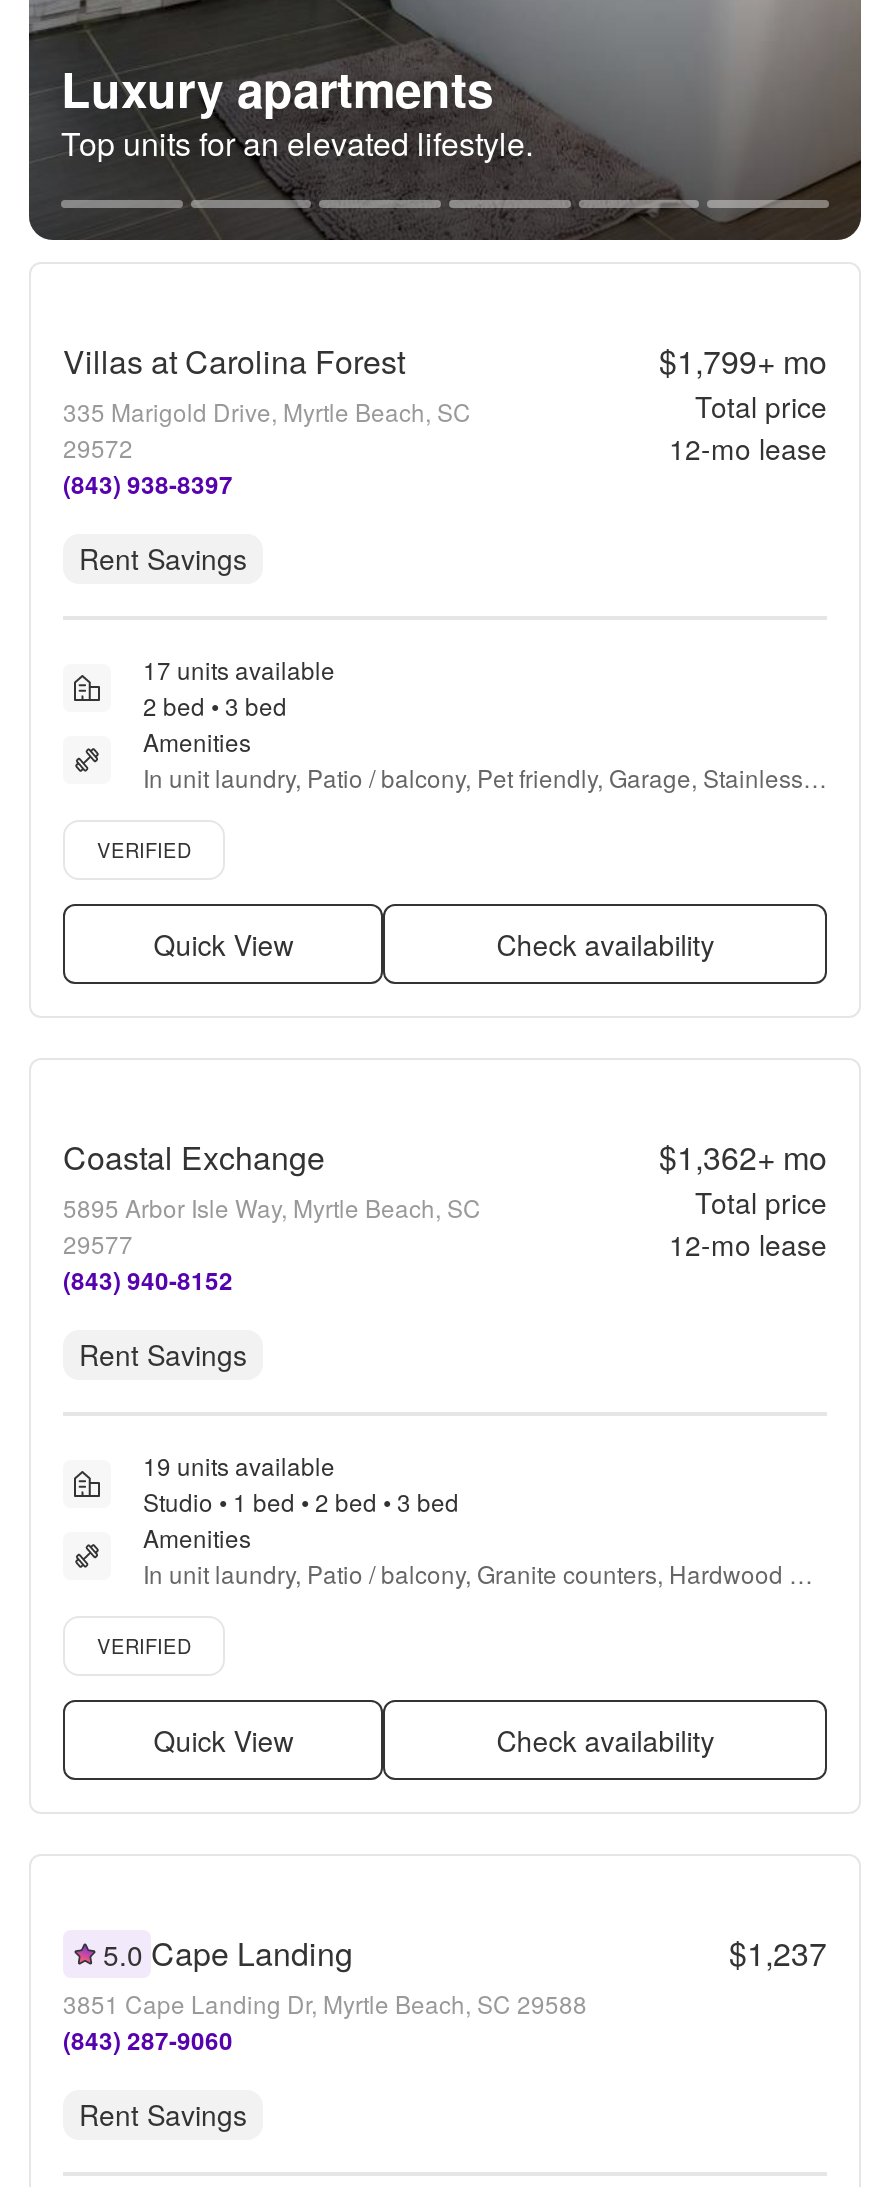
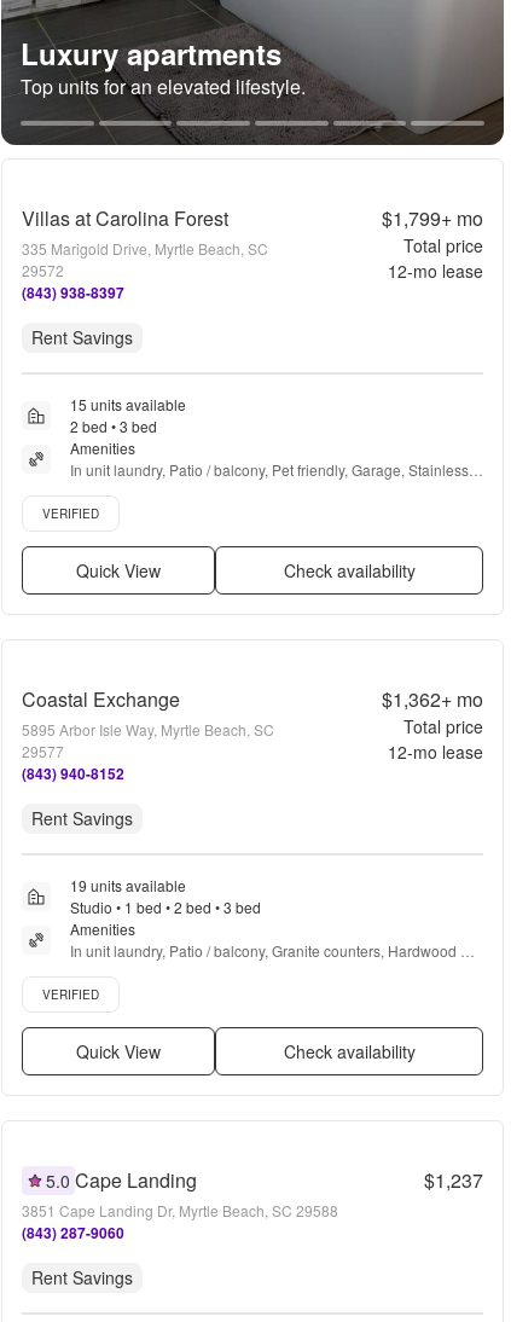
[143,652,335,686] 17 units available -> [70,394,186,414] 15 units available

